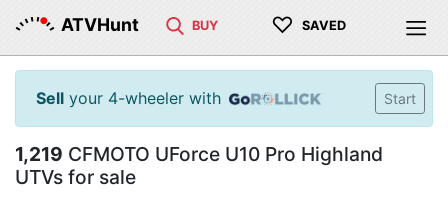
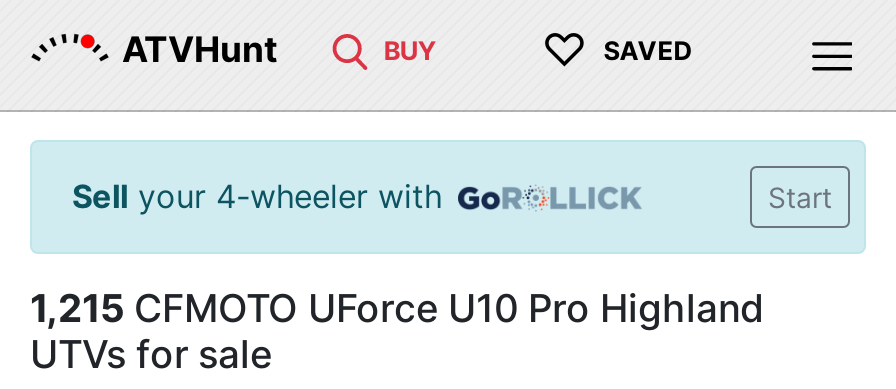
[15,142,383,166] 1,219 CFMOTO UForce U10 Pro Highland -> [30,284,764,332] 1,215 CFMOTO UForce U10 Pro Highland

